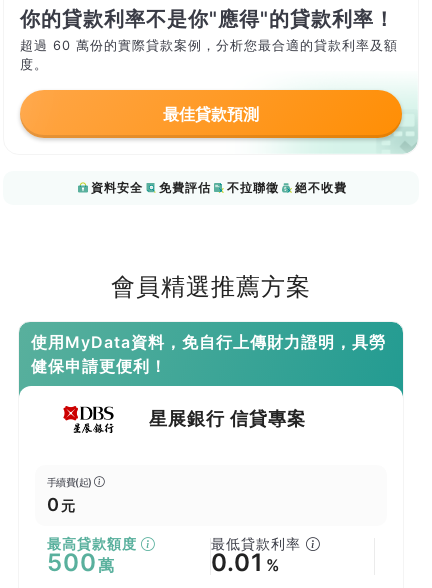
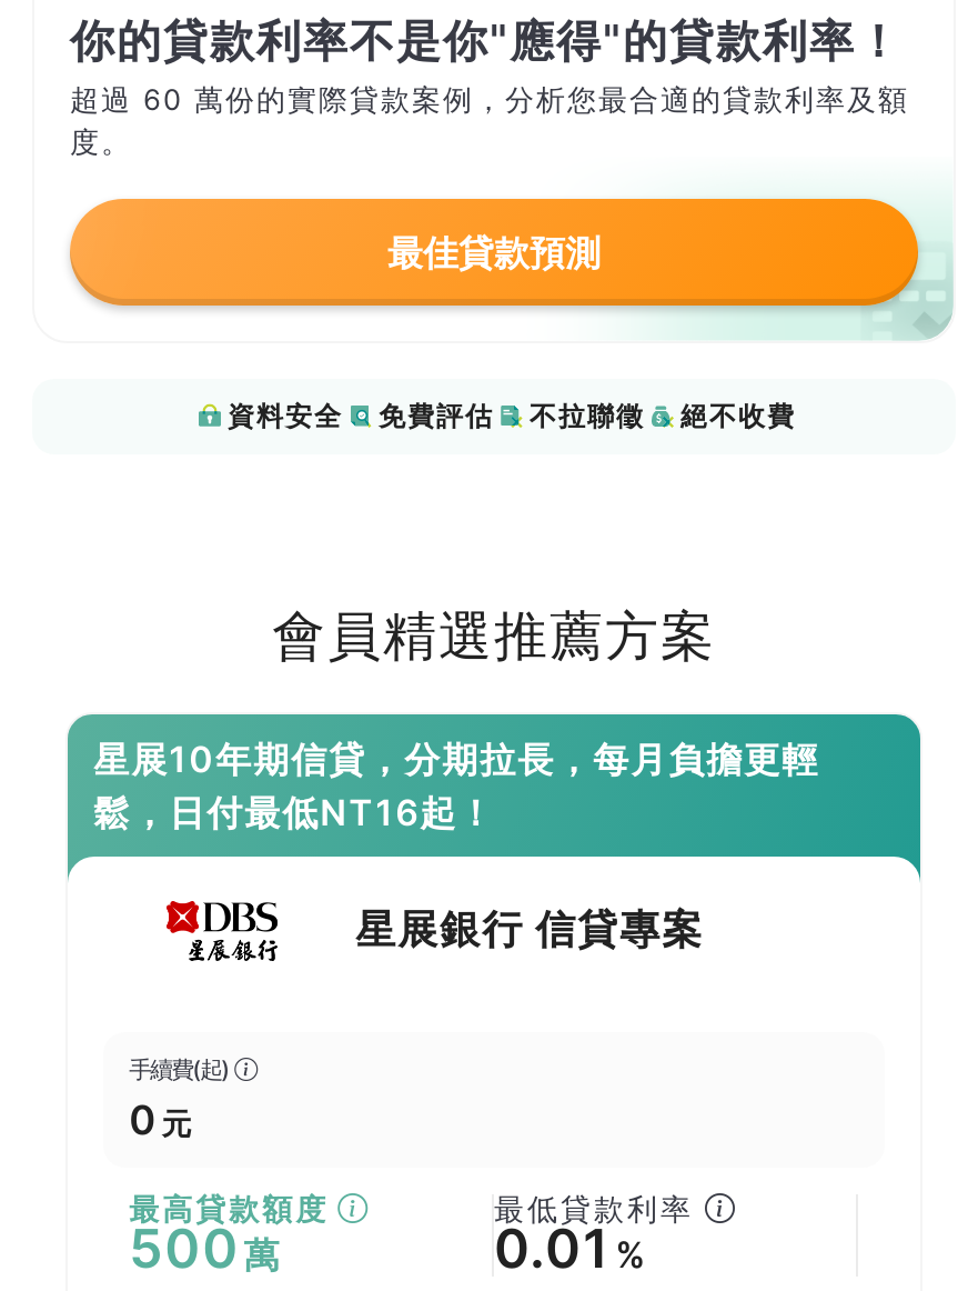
[31,332,386,376] 使用MyData資料，免自行上傳財力證明，具勞 | 健保申請更便利！ -> [94,736,820,834] 星展10年期信貸，分期拉長，每月負擔更輕 | 鬆，日付最低NT16起！

